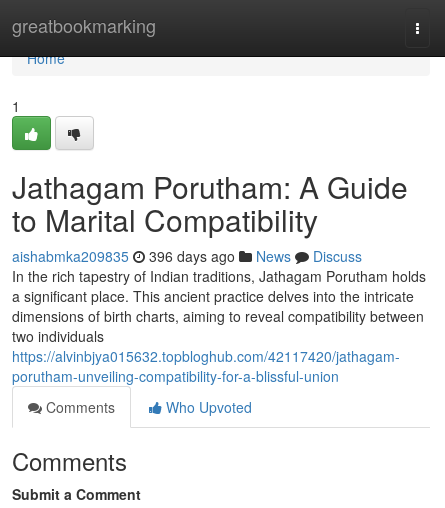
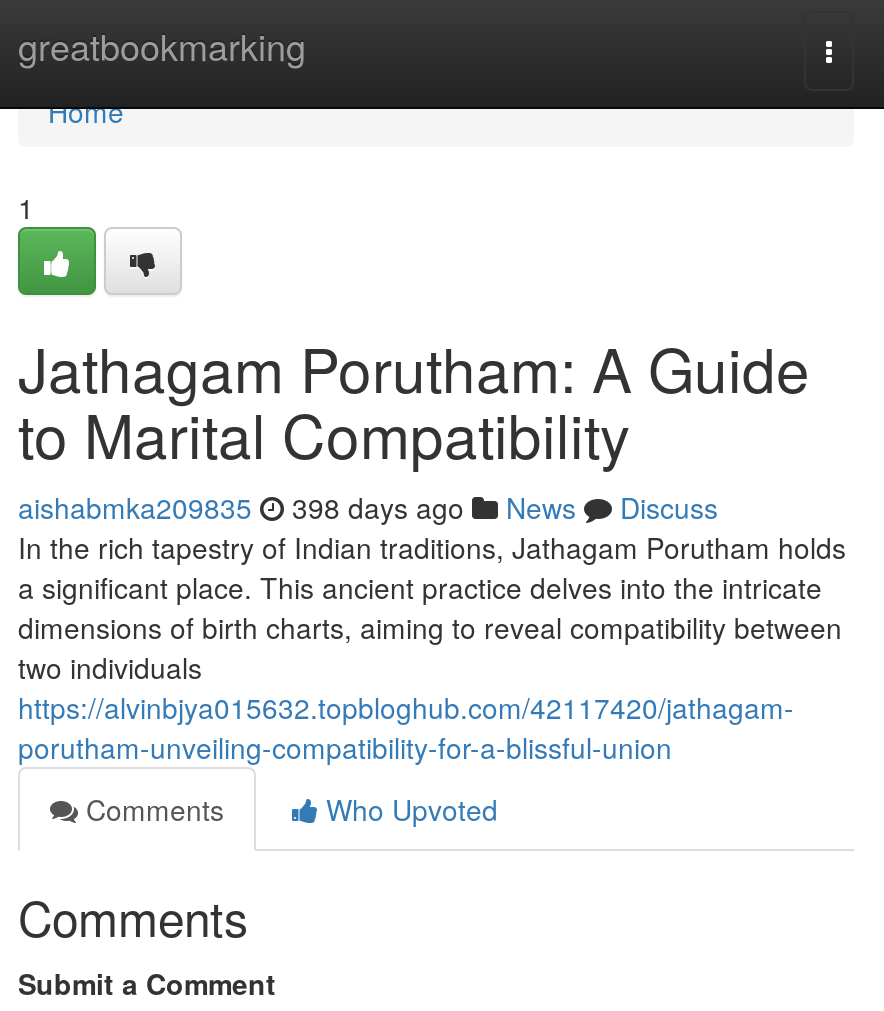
[12,246,362,266] aishabmka209835 396 days ago News Discuss -> [18,487,718,527] aishabmka209835 398 days ago News Discuss

